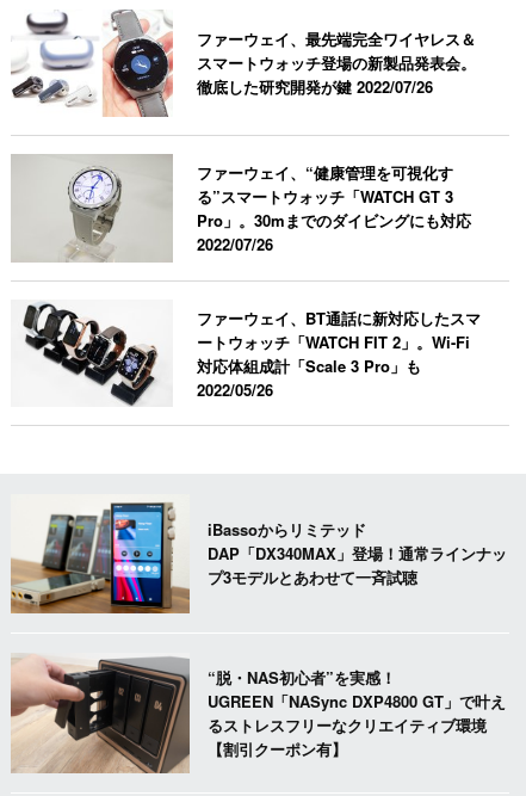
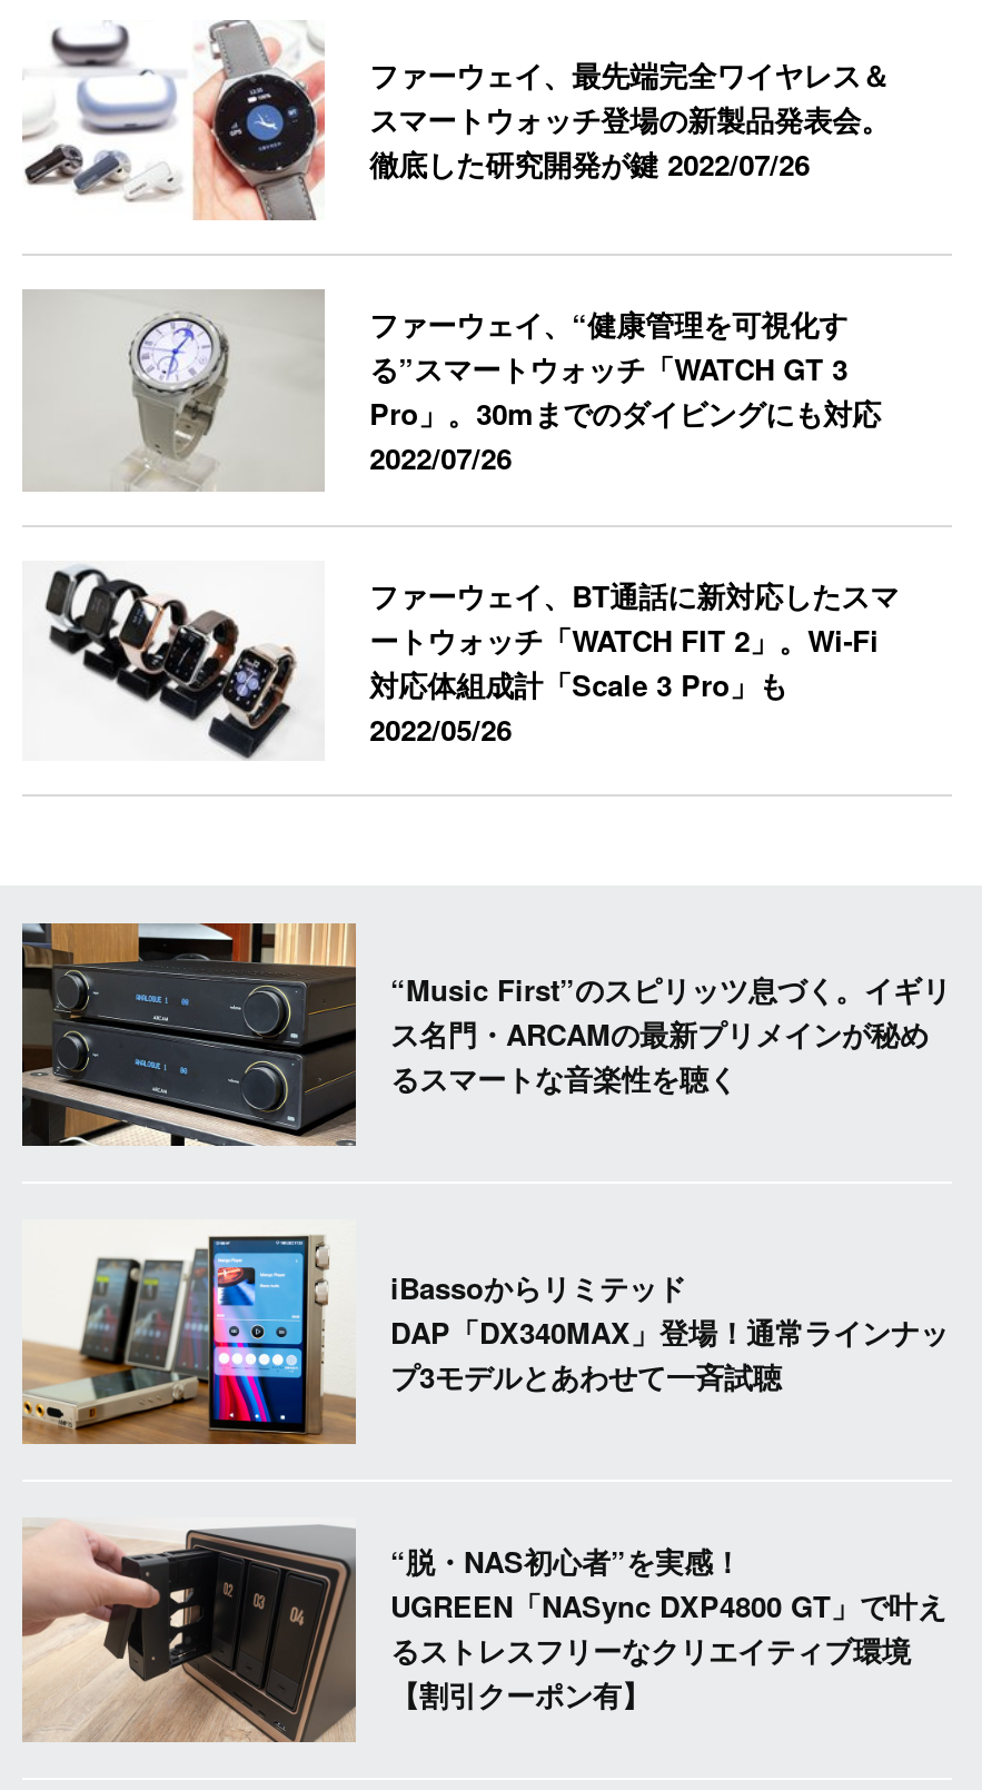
none -> [20,921,951,1148] [image] | “Music First”のスピリッツ息づく。イギリ | ス名門・ARCAMの最新プリメインが秘め | るスマートな音楽性を聴く

